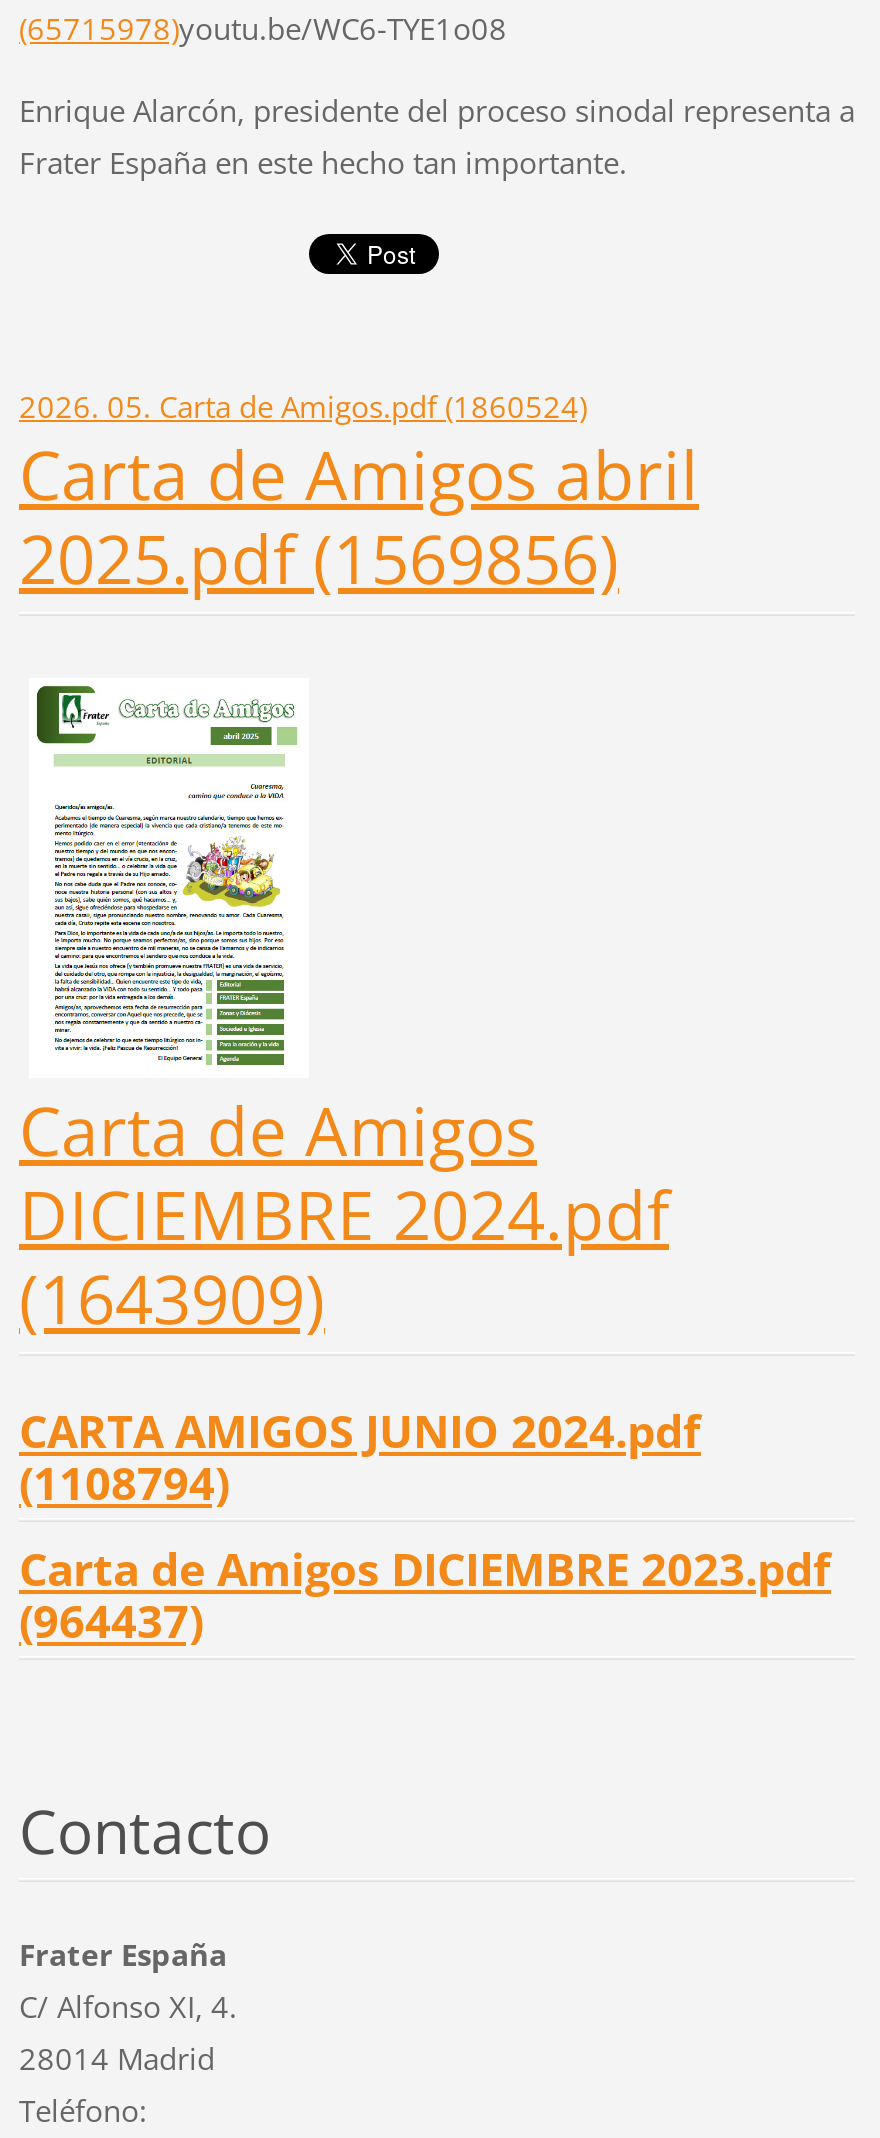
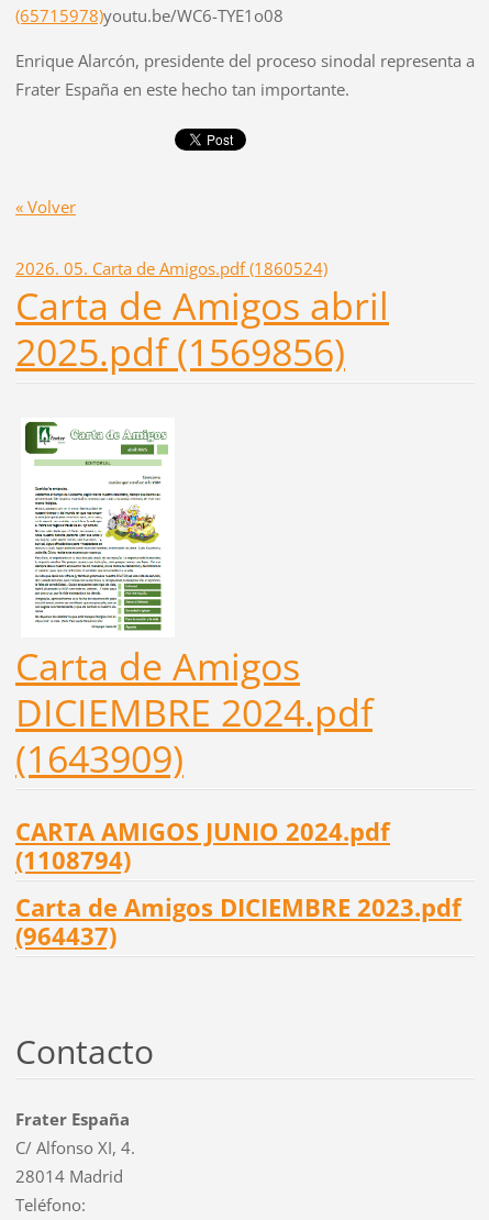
none -> [15,195,76,217] « Volver

